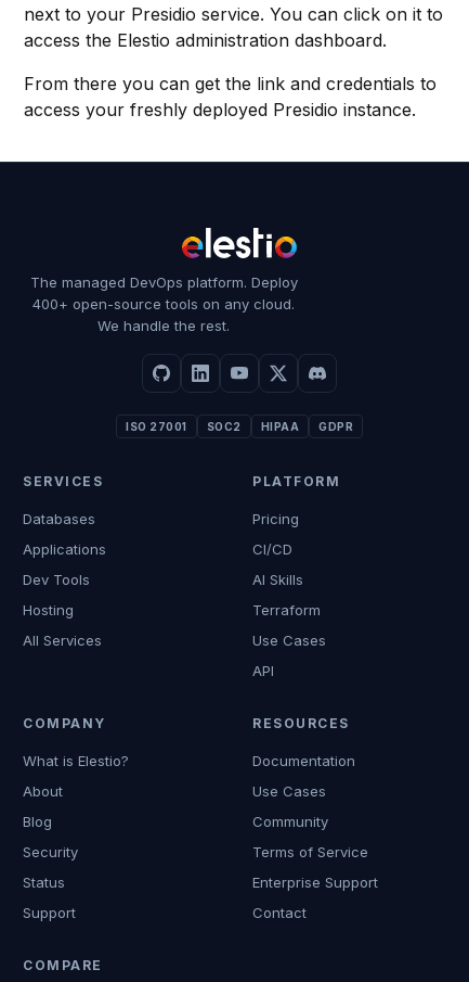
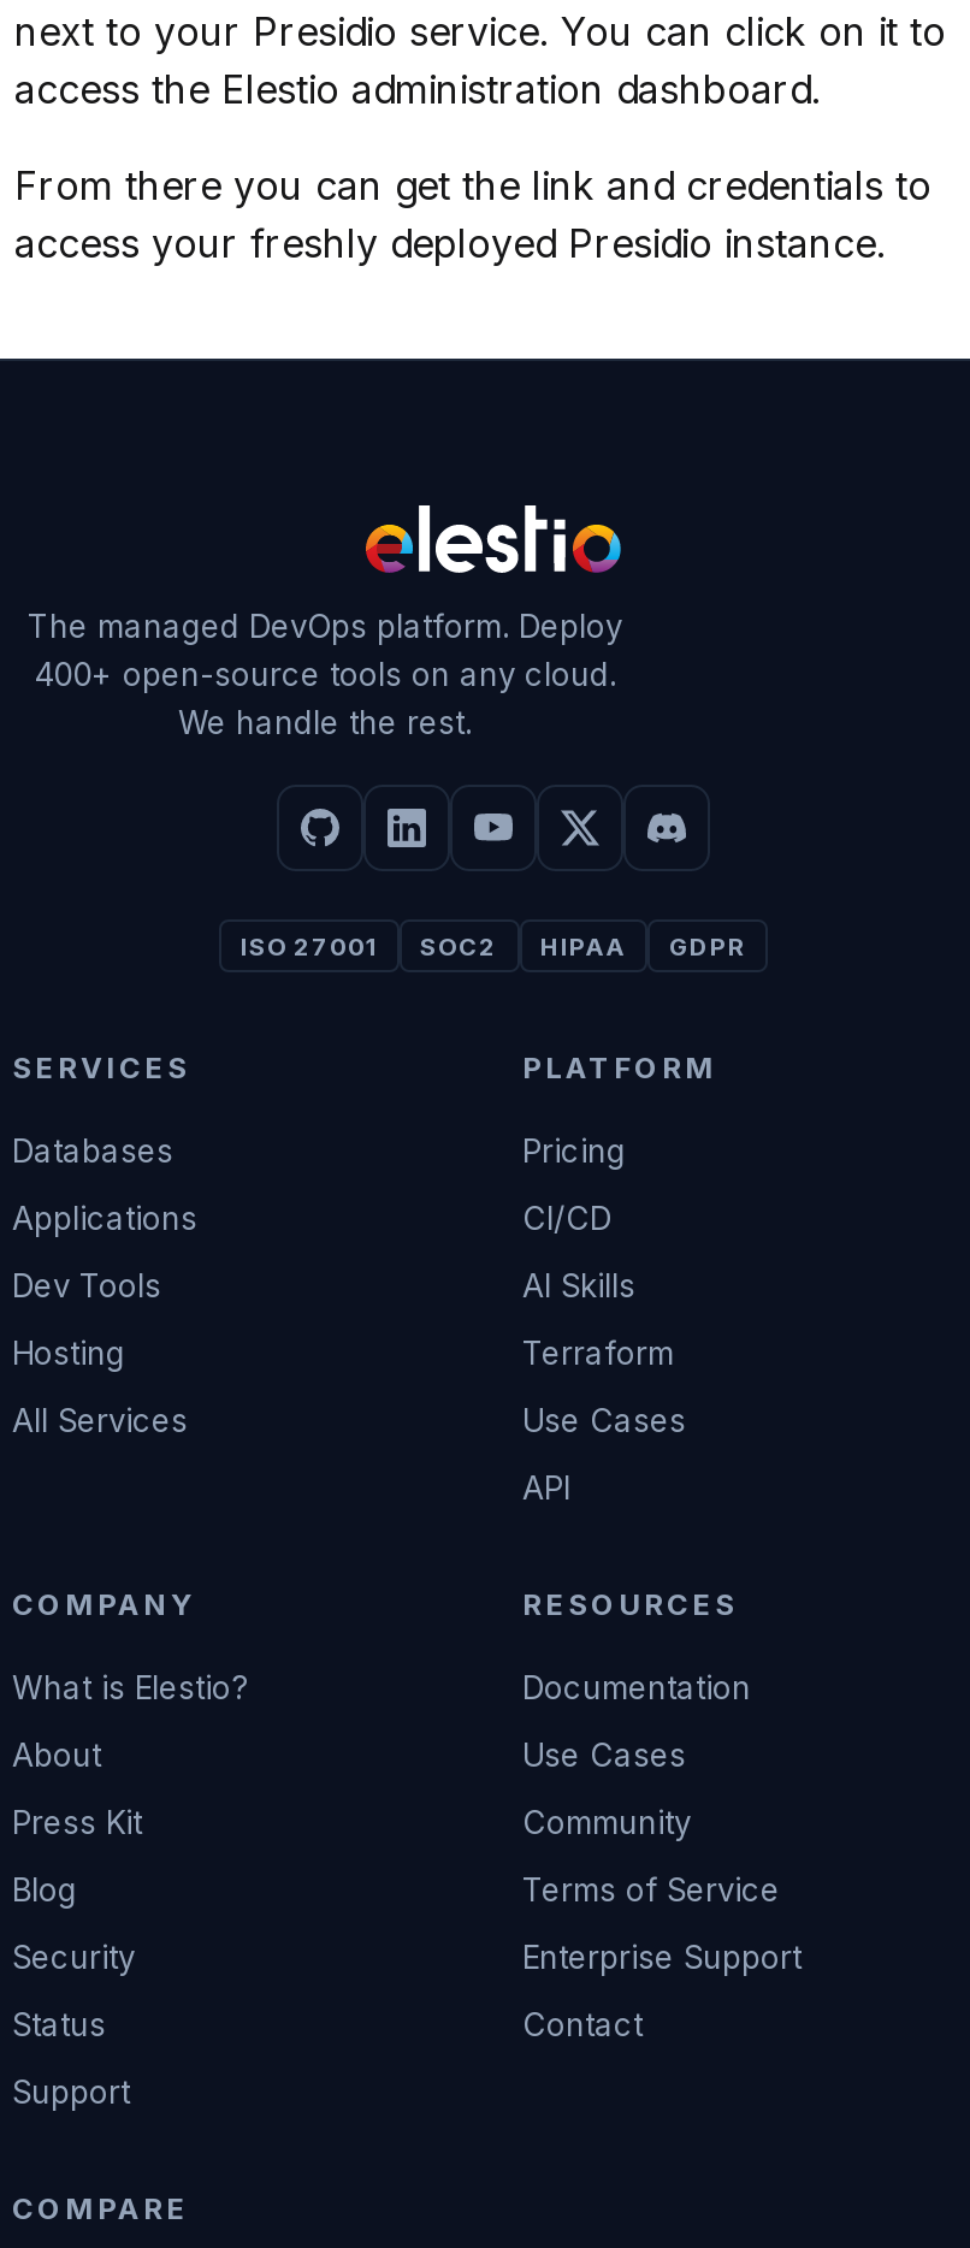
none -> [12,1802,142,1841] Press Kit

